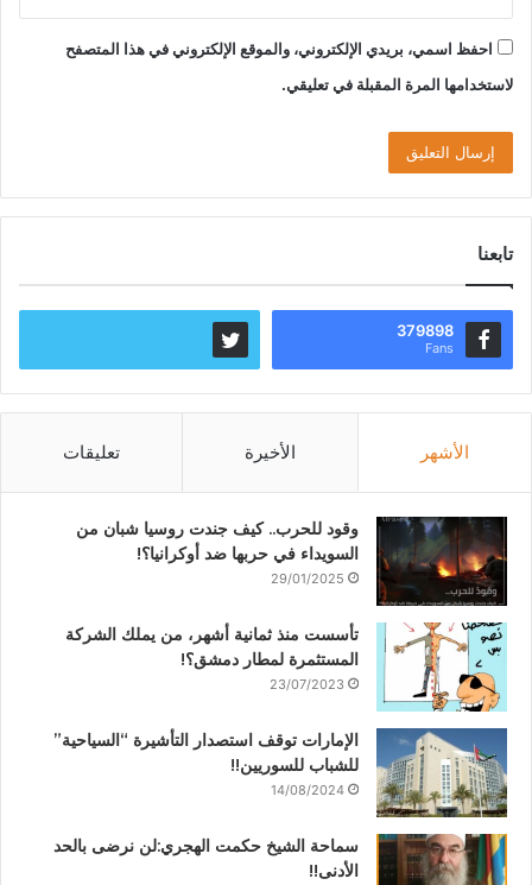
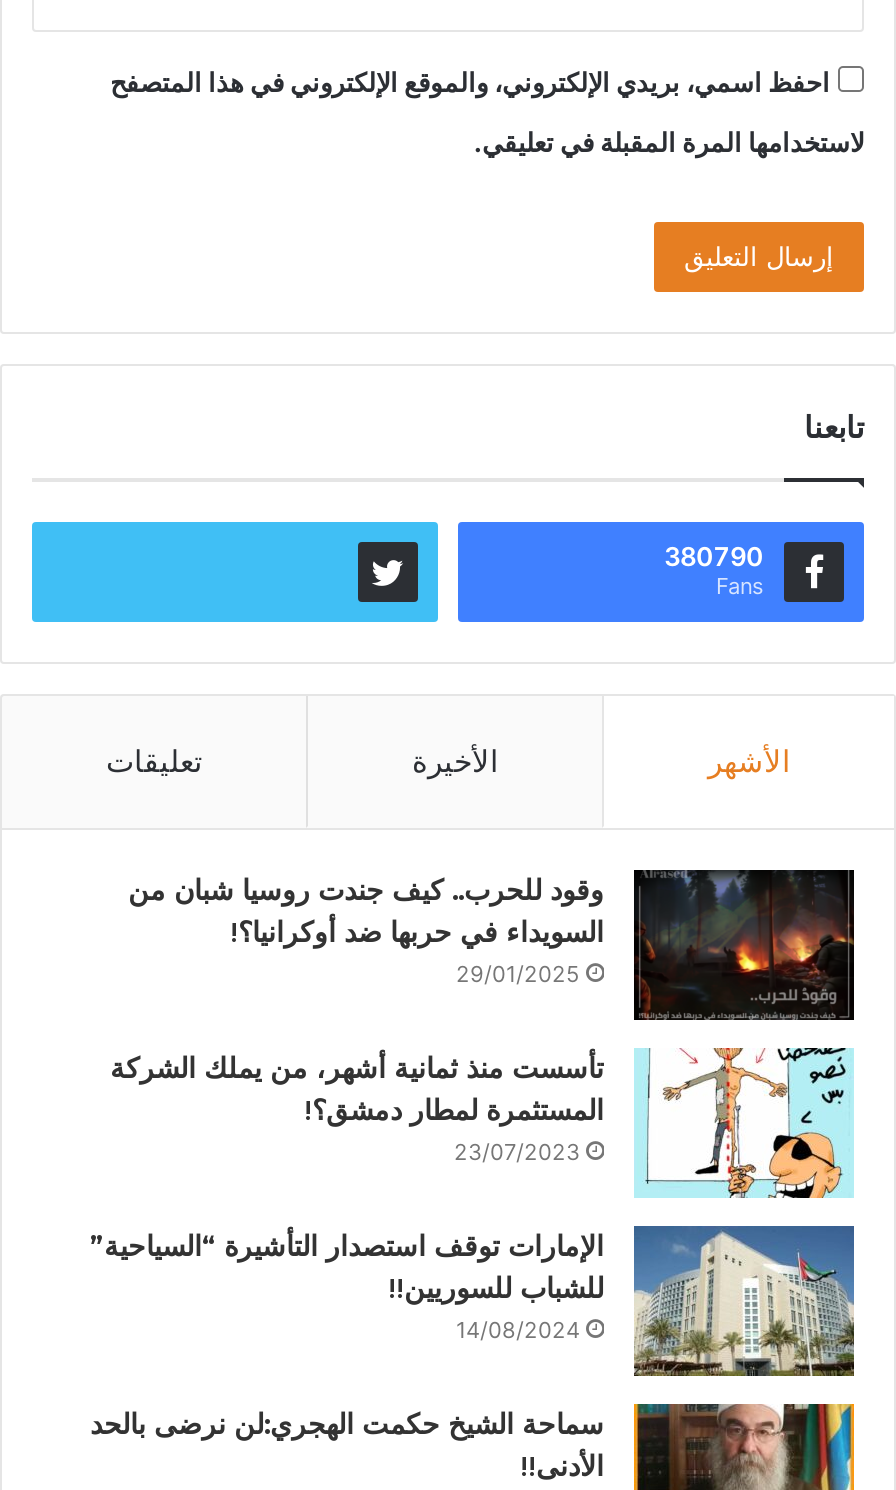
[397,320,454,339] 379898 -> [664,539,764,571] 380790

